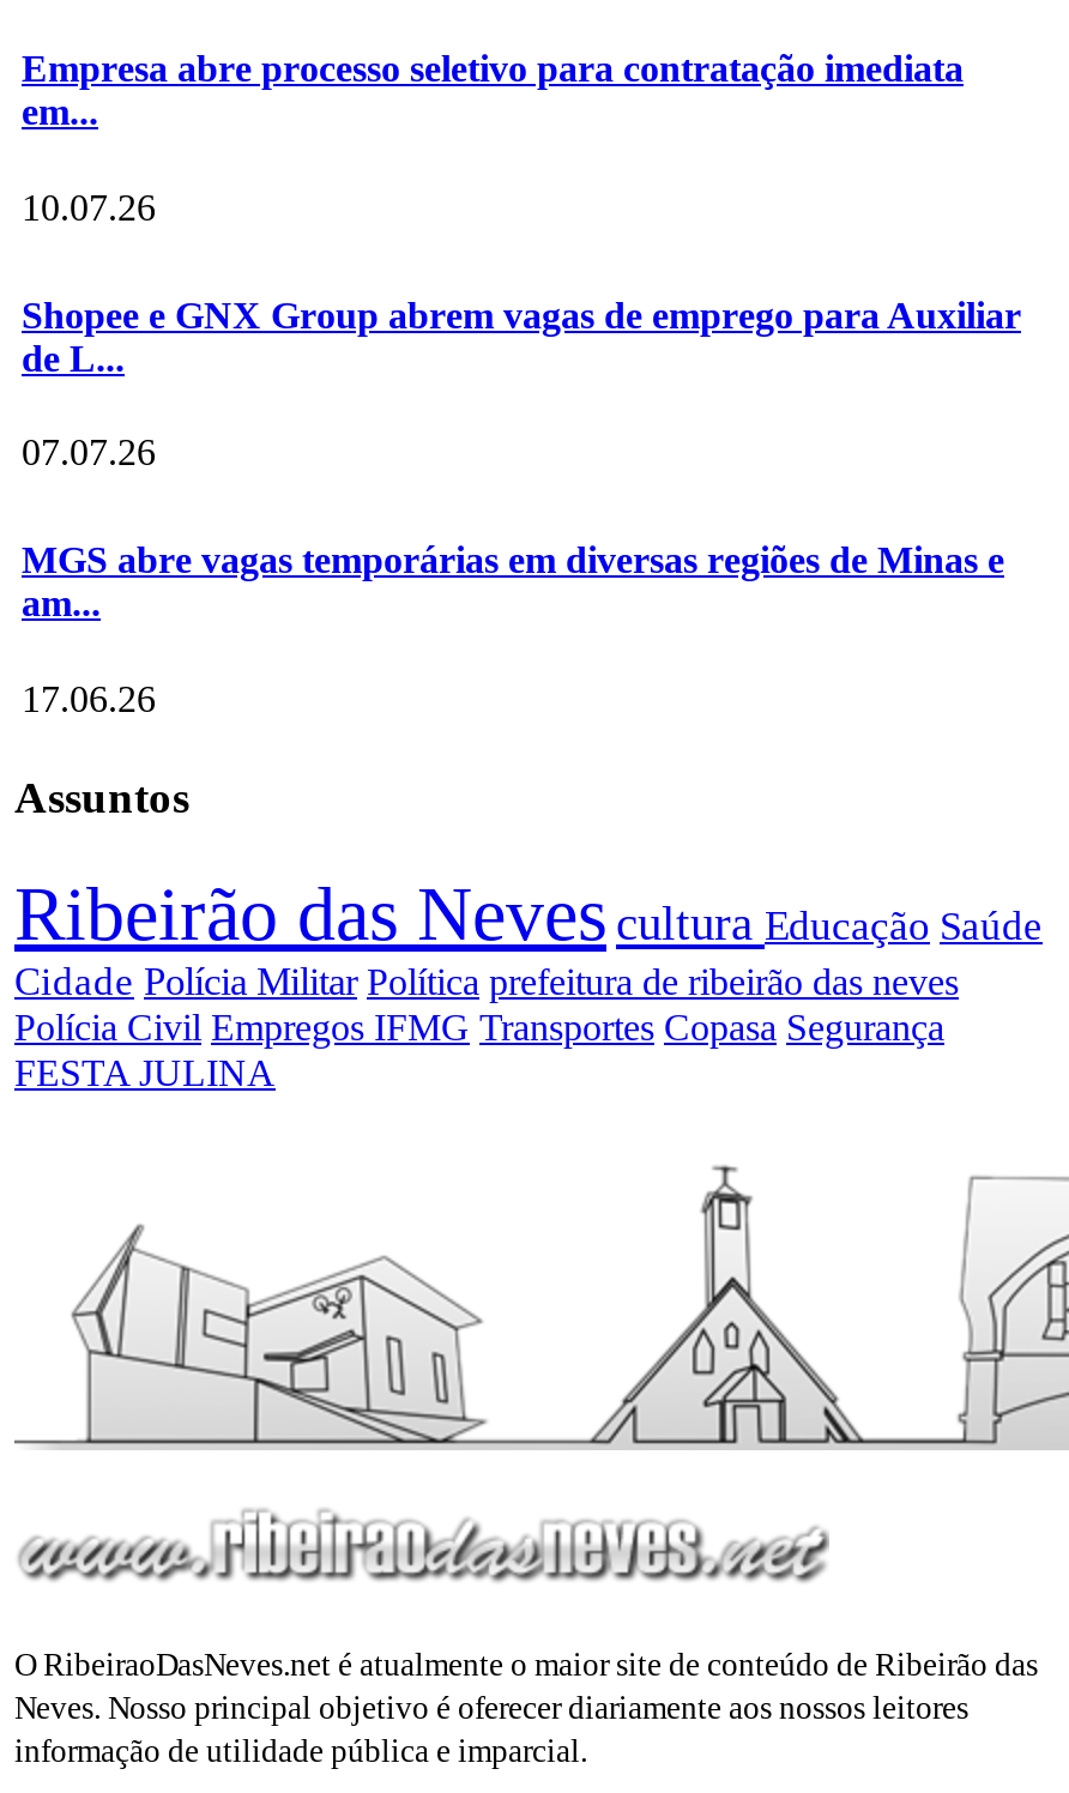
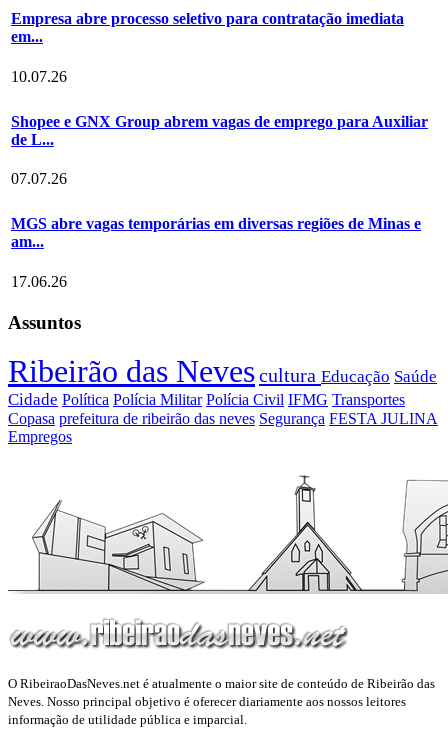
[14,959,959,1093] Cidade Polícia Militar Política prefeitura de ribeirão das neves | Polícia Civil Empregos IFMG Transportes Copasa Segurança | FESTA JULINA -> [8,390,438,445] Cidade Política Polícia Militar Polícia Civil IFMG Transportes | Copasa prefeitura de ribeirão das neves Segurança FESTA JULINA | Empregos

